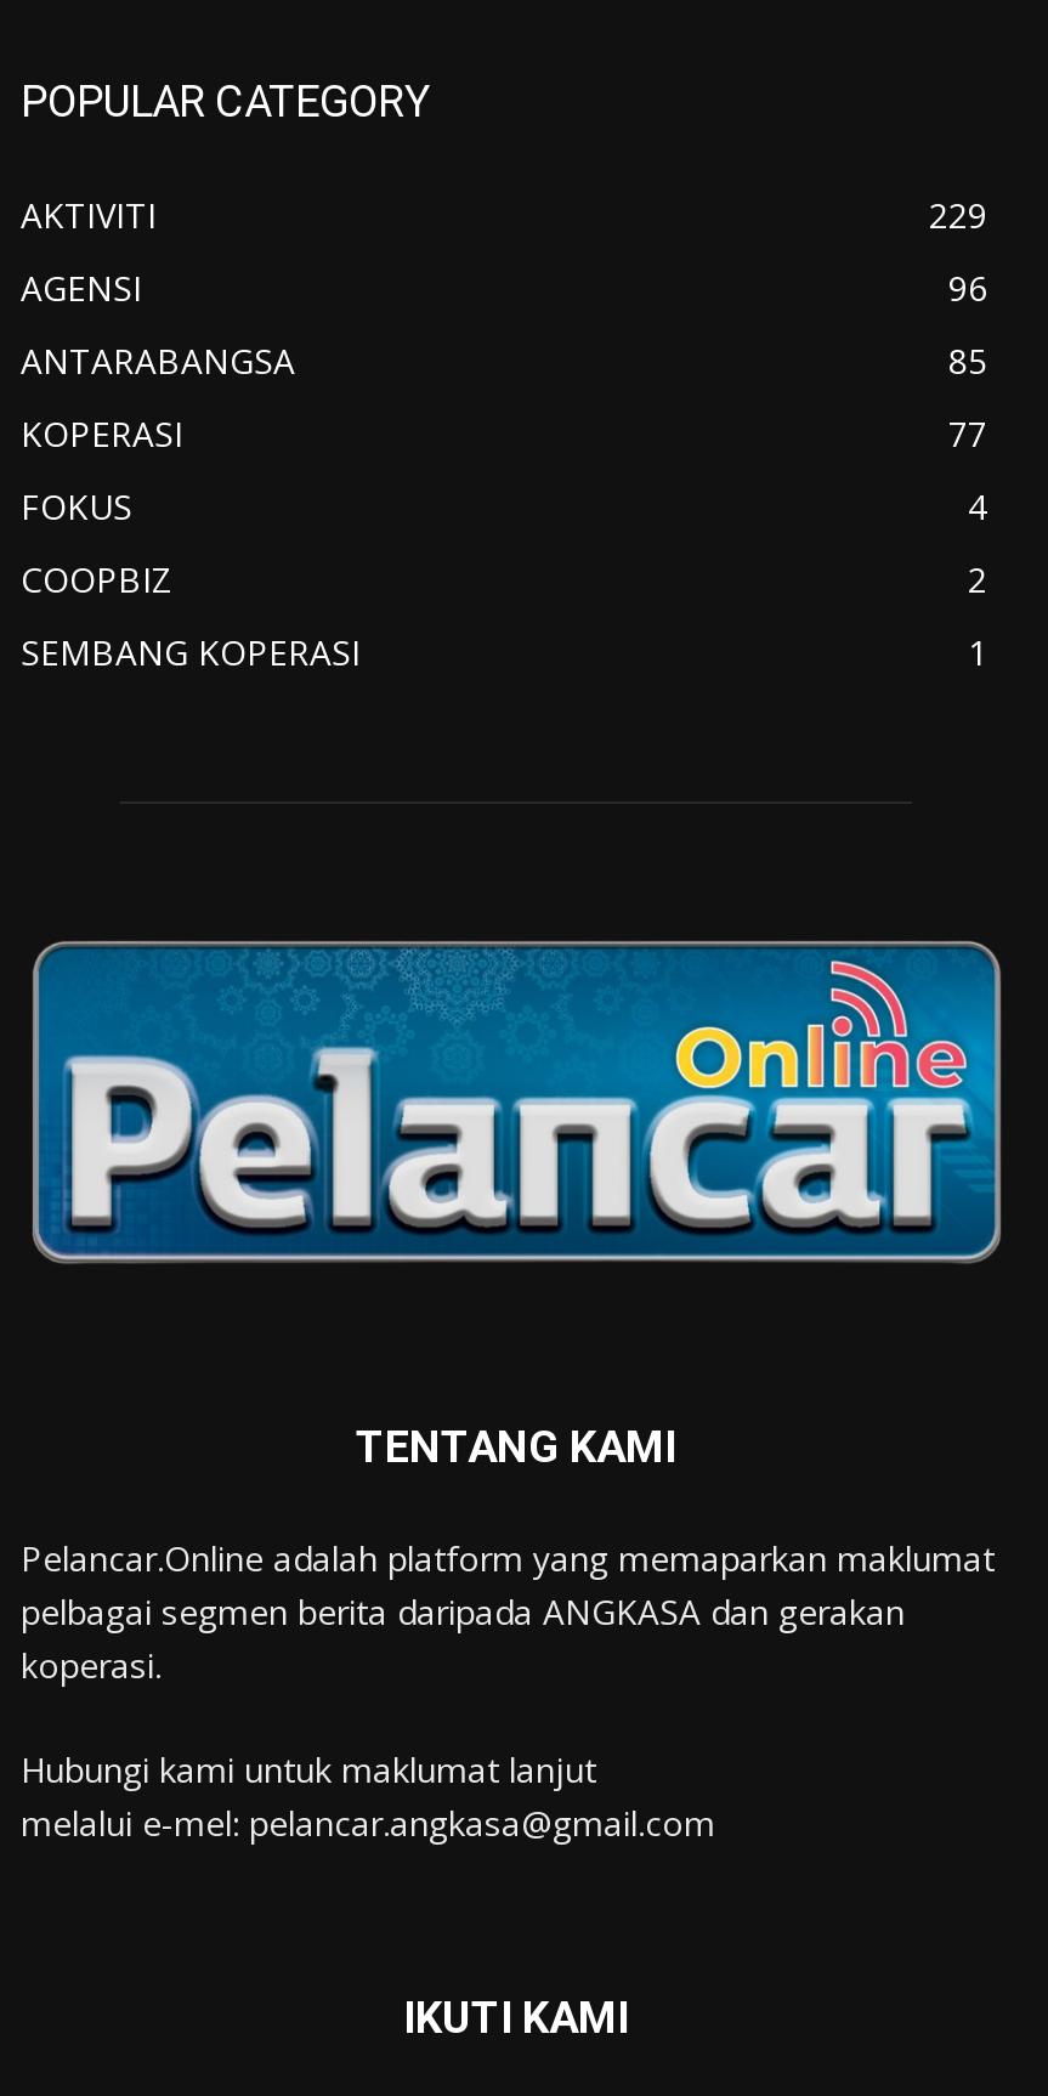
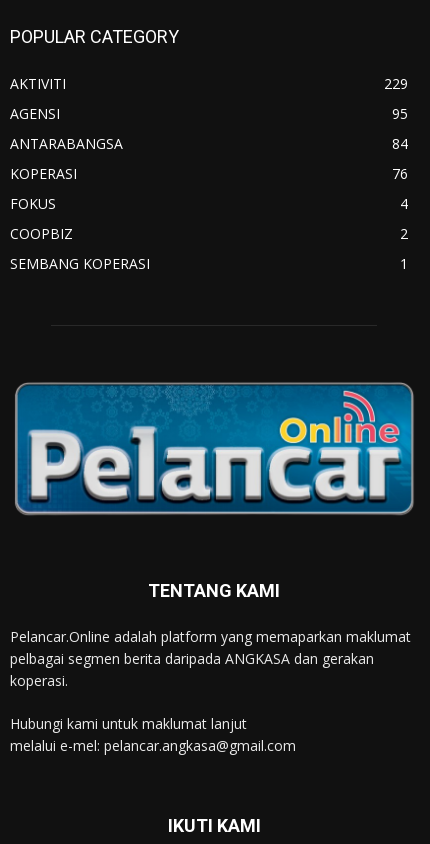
[948,265,987,311] 96 -> [392,104,408,123] 95
[948,338,987,384] 85 -> [392,134,408,153] 84
[948,411,987,457] 77 -> [392,164,408,183] 76

